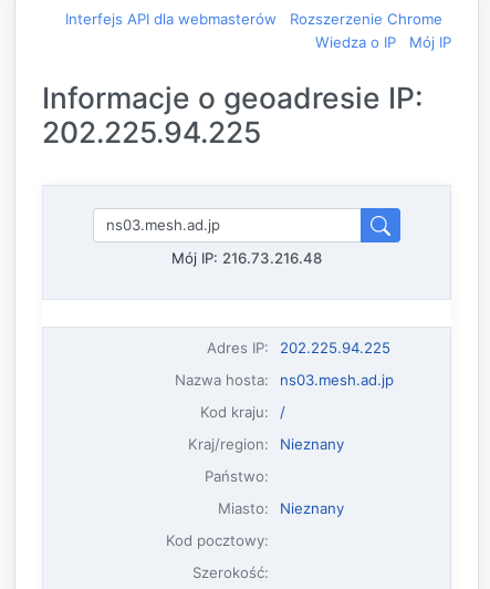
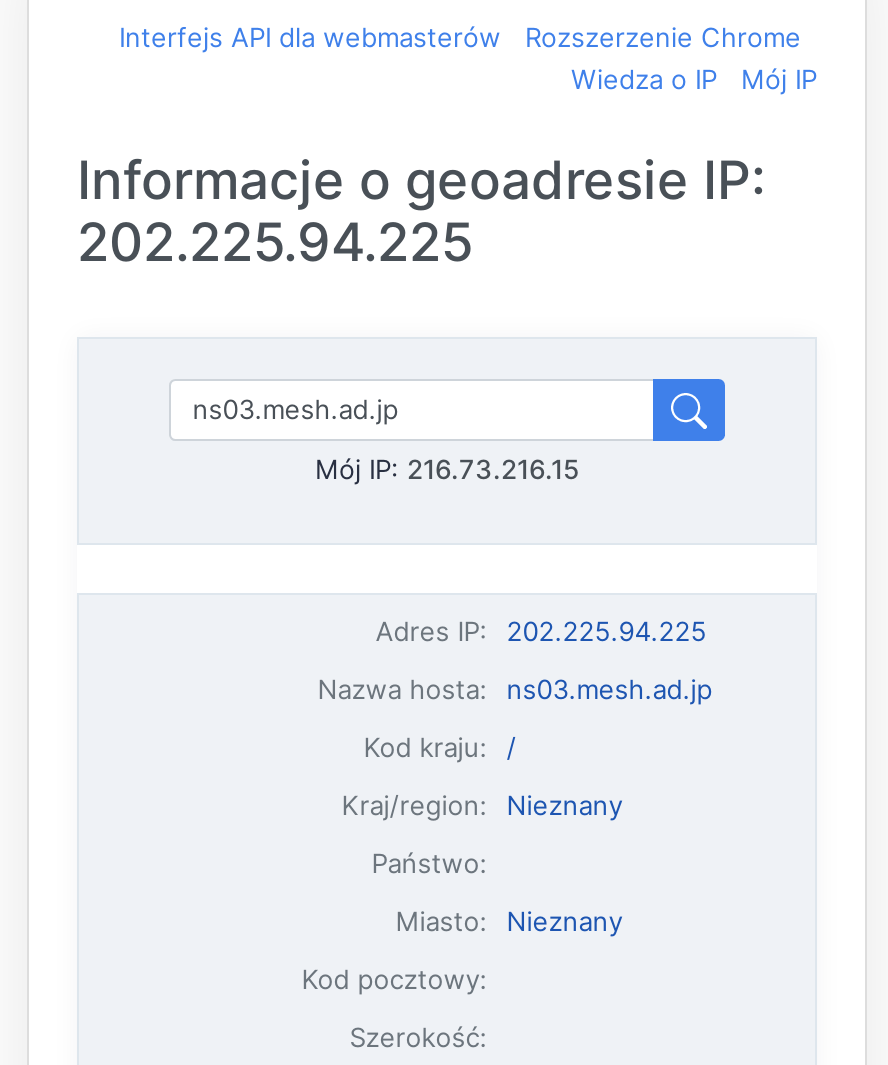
[171,249,322,267] Mój IP: 216.73.216.48 -> [315,453,579,485] Mój IP: 216.73.216.15

